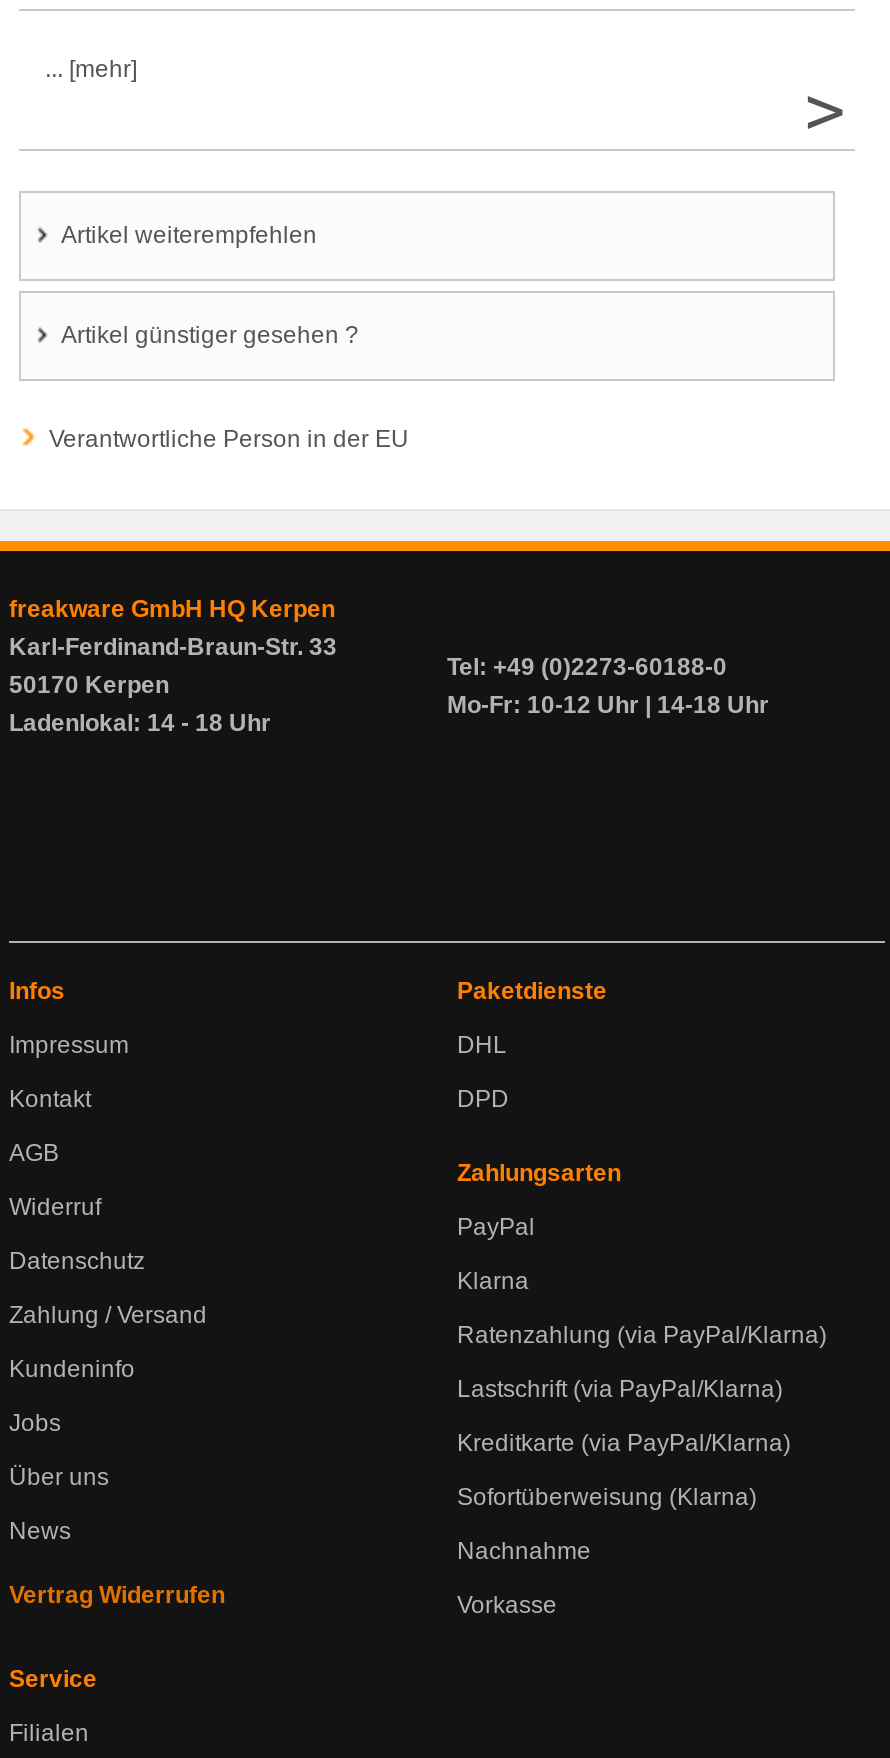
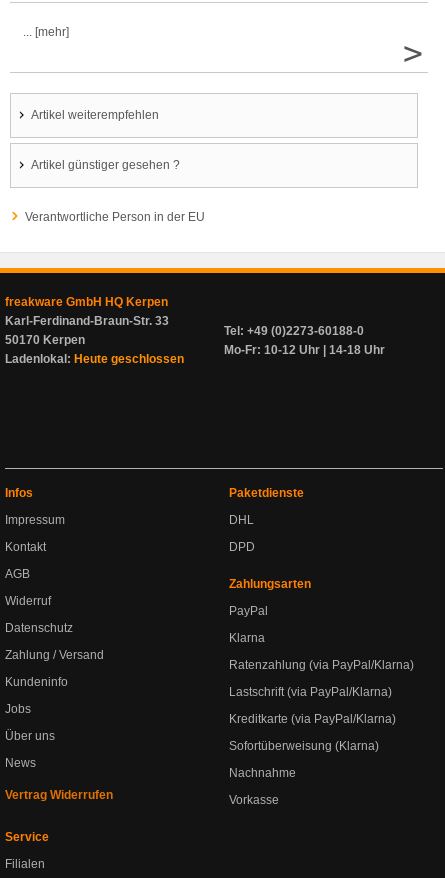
[9,709,271,737] Ladenlokal: 14 - 18 Uhr -> [5,352,184,366] Ladenlokal: Heute geschlossen

